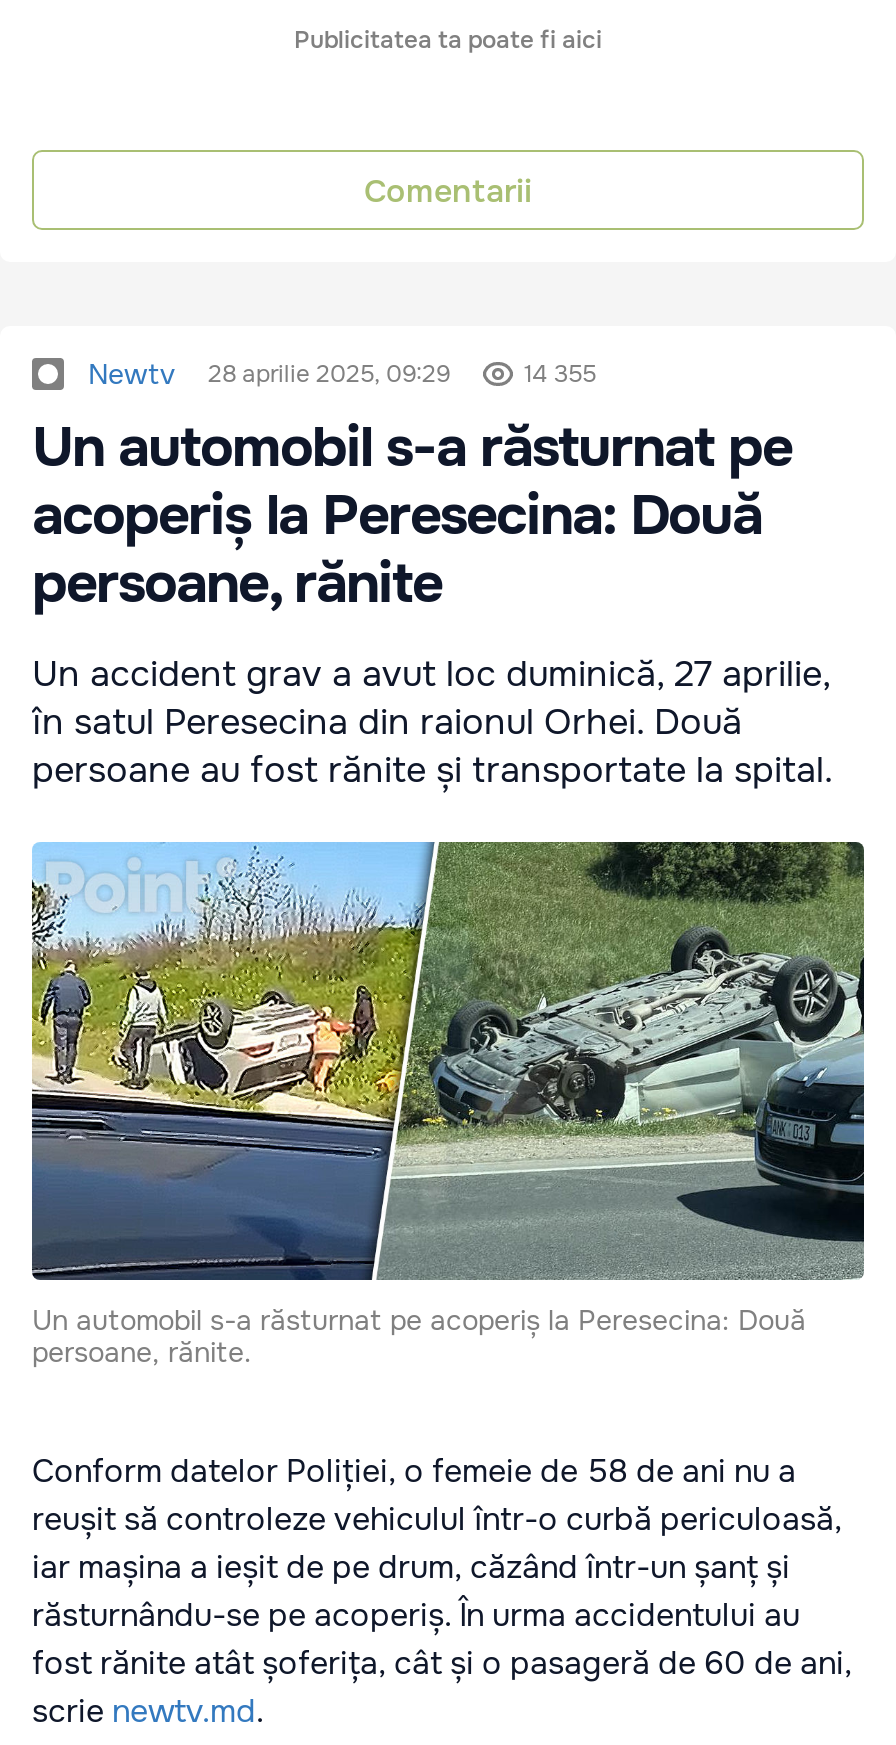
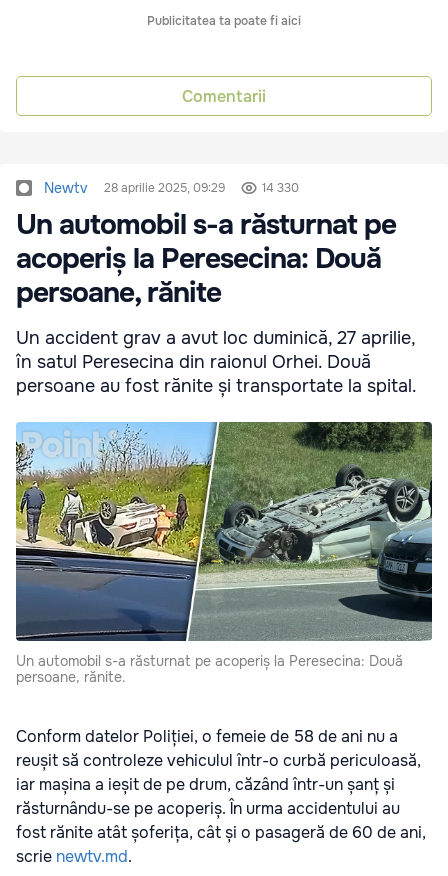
[524,359,596,391] 14 355 -> [262,180,299,196] 14 330

